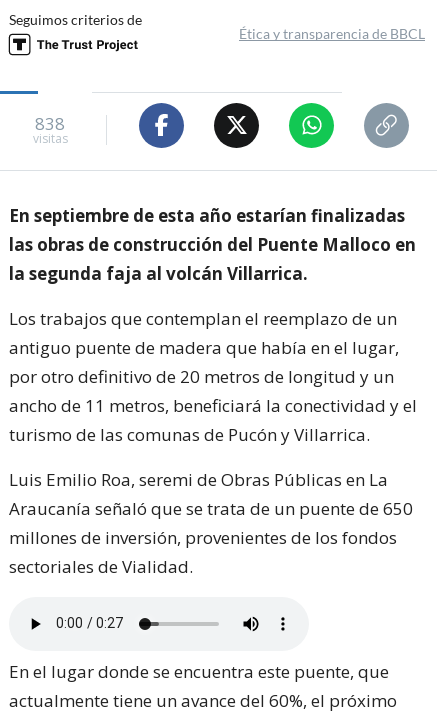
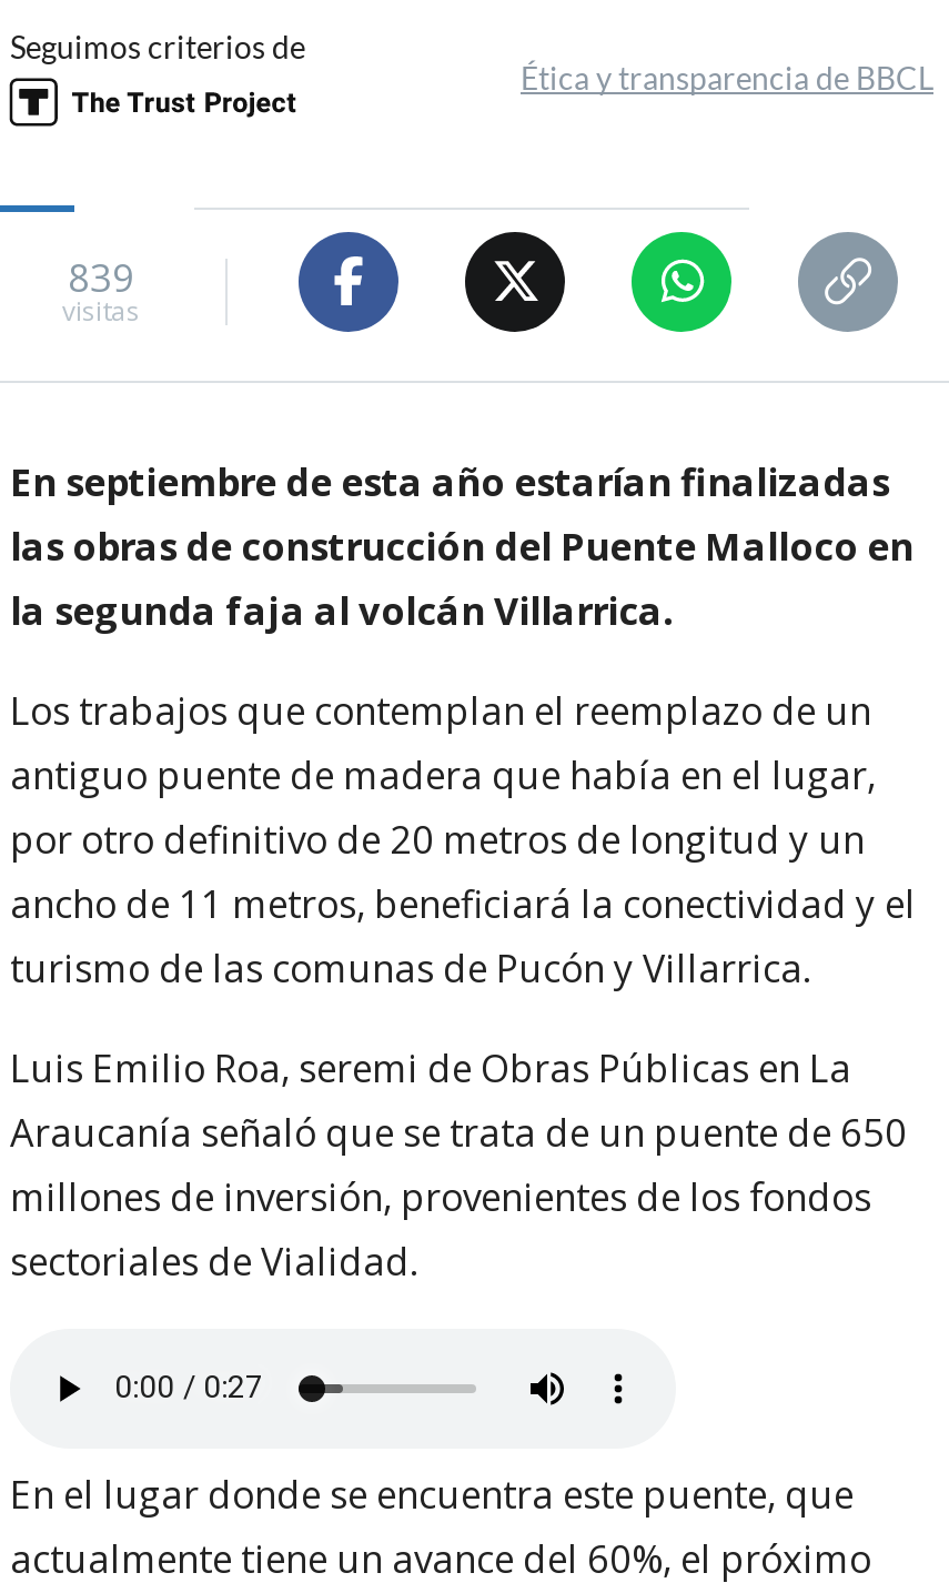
[35,112,65,135] 838 -> [68,253,134,304] 839

